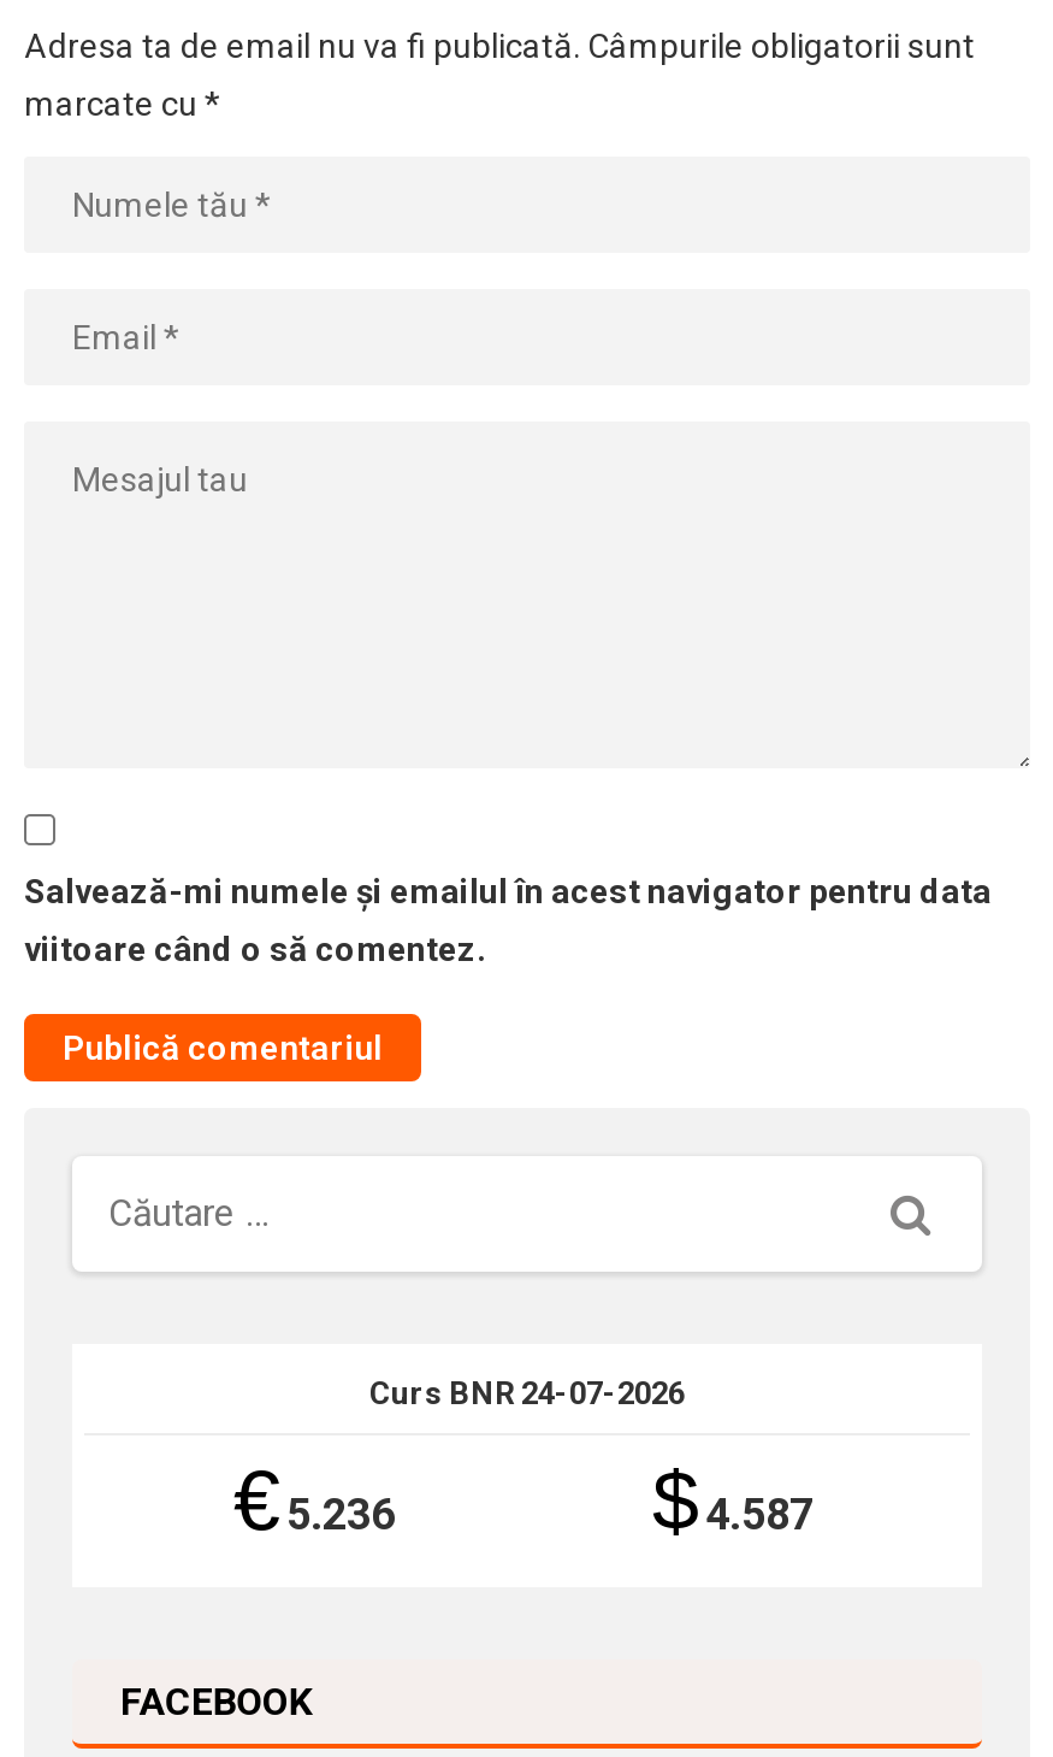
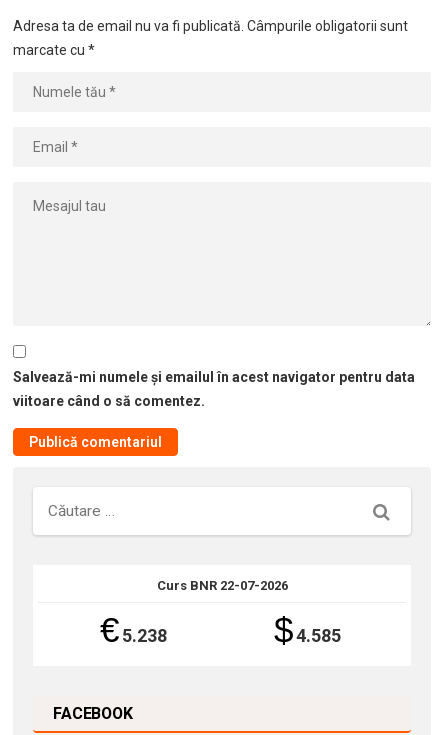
[369,1376,685,1412] Curs BNR 24-07-2026 -> [156,578,287,593] Curs BNR 22-07-2026
[233,1453,395,1547] € 5.236 -> [100,610,167,649] € 5.238
[652,1453,814,1547] $ 4.587 -> [274,610,341,649] $ 4.585

